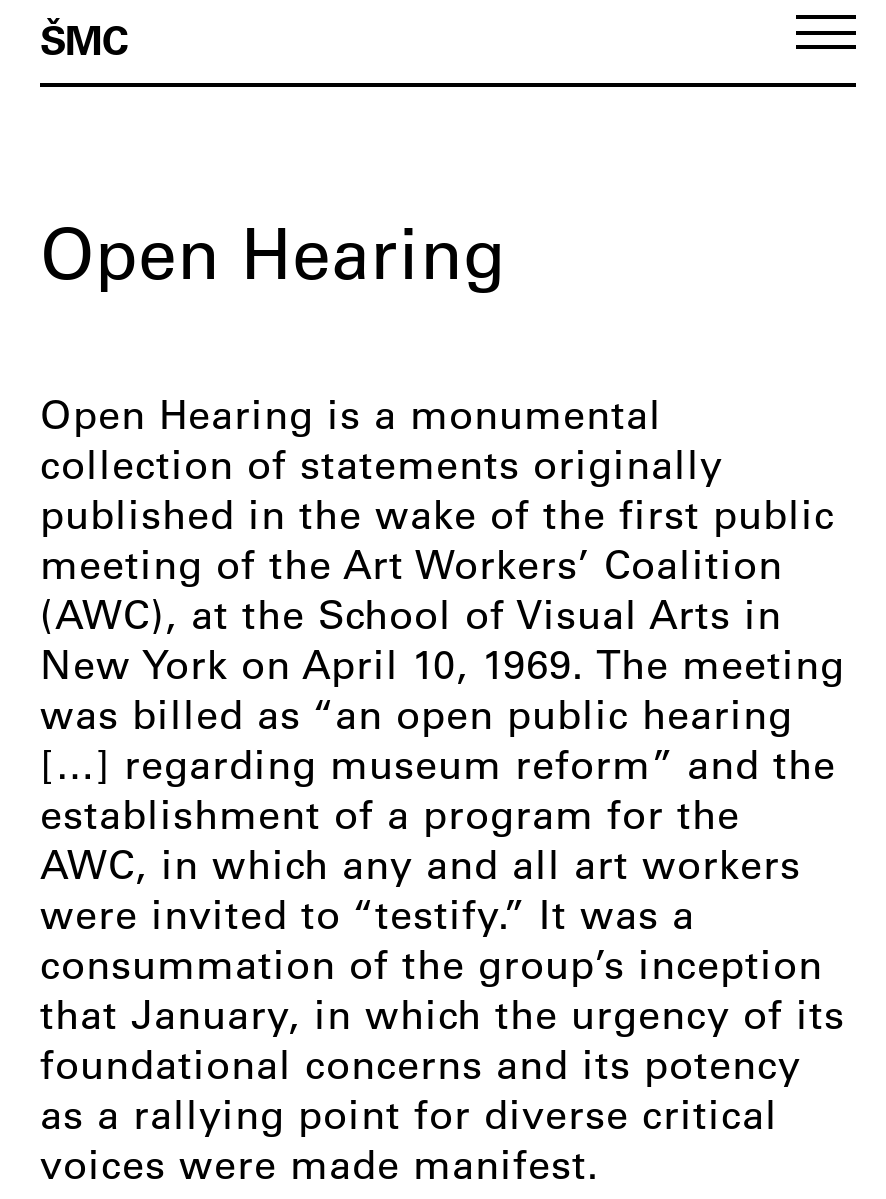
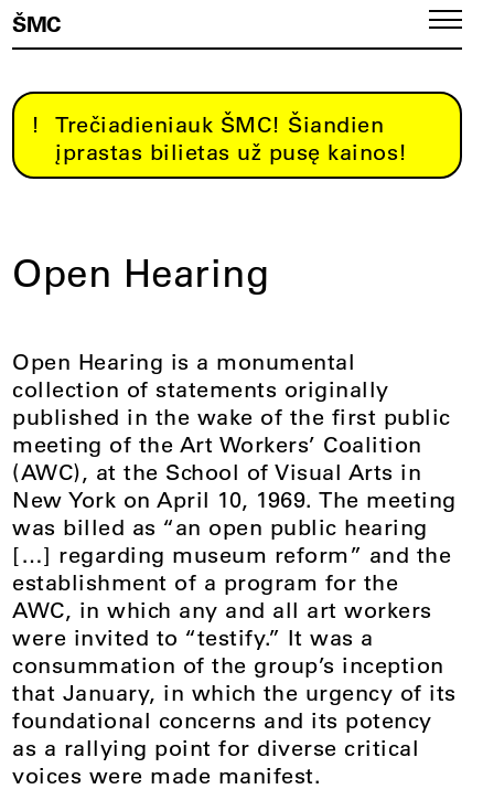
none -> [55,110,407,166] Trečiadieniauk ŠMC! Šiandien | įprastas bilietas už pusę kainos!

